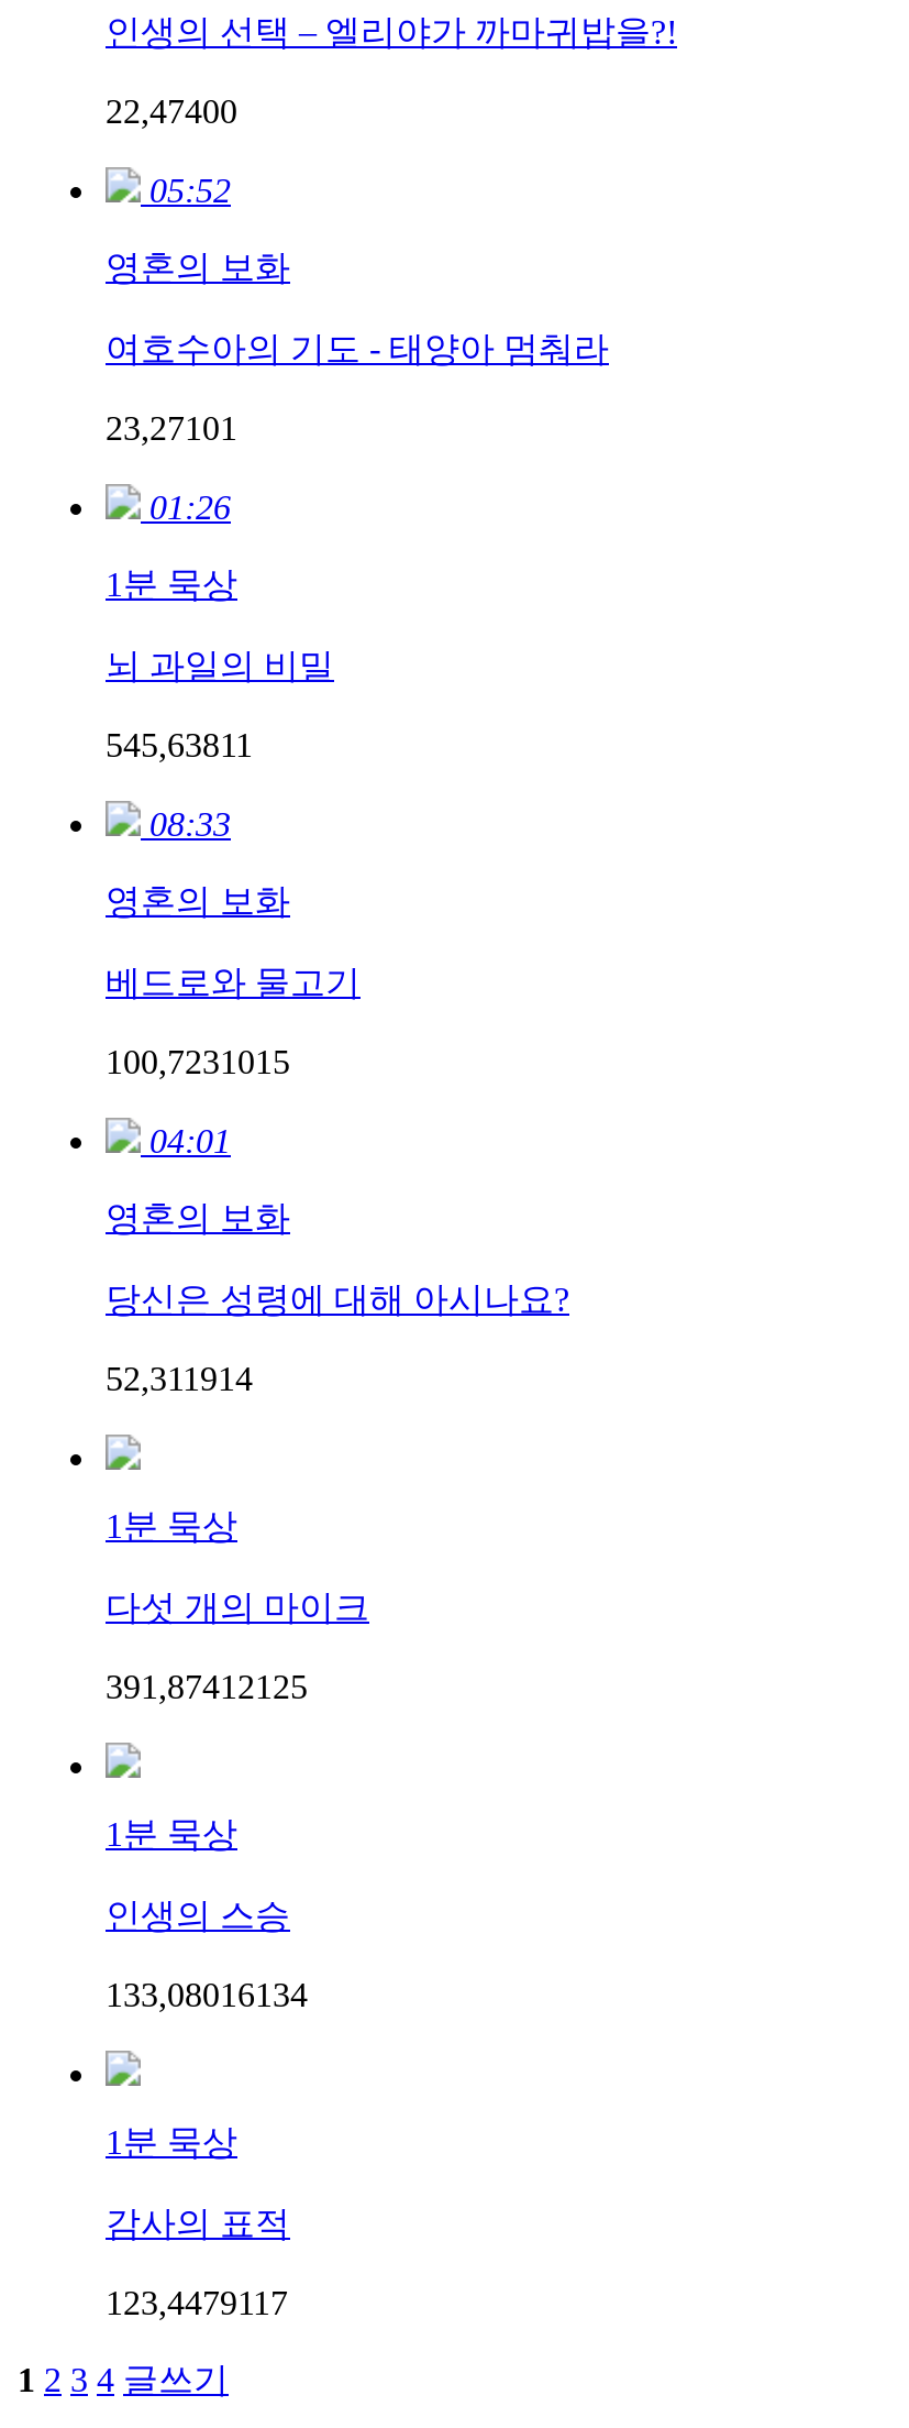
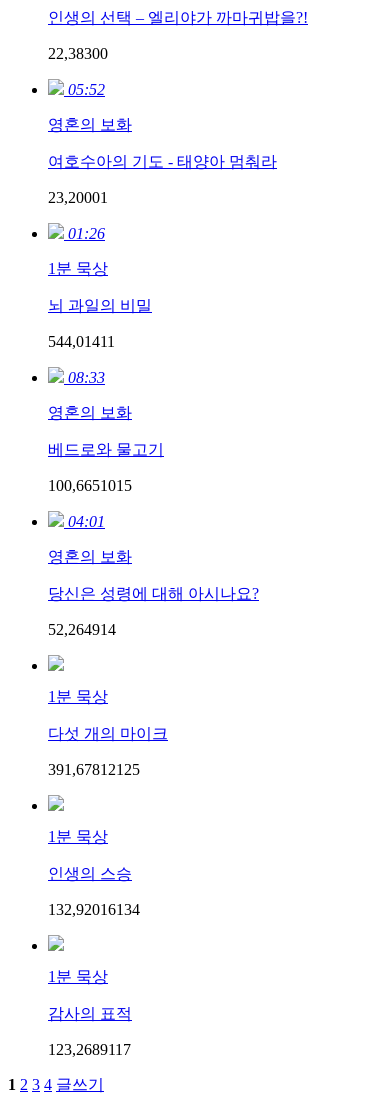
[106,92,237,130] 22,47400 -> [48,45,108,62] 22,38300
[106,409,237,447] 23,271 01 -> [48,189,108,206] 23,200 01
[106,726,253,763] 545,6381 1 -> [48,333,115,350] 544,0141 1
[106,1043,290,1080] 100,7231015 -> [48,477,132,494] 100,6651015
[106,1360,253,1397] 52,311 914 -> [48,621,116,638] 52,264 914
[106,1668,308,1705] 391,874121 25 -> [48,761,140,778] 391,678121 25
[106,1976,308,2013] 133,080161 34 -> [48,901,140,918] 132,920161 34
[106,2284,288,2321] 123,44791 17 -> [48,1041,131,1058] 123,26891 17

